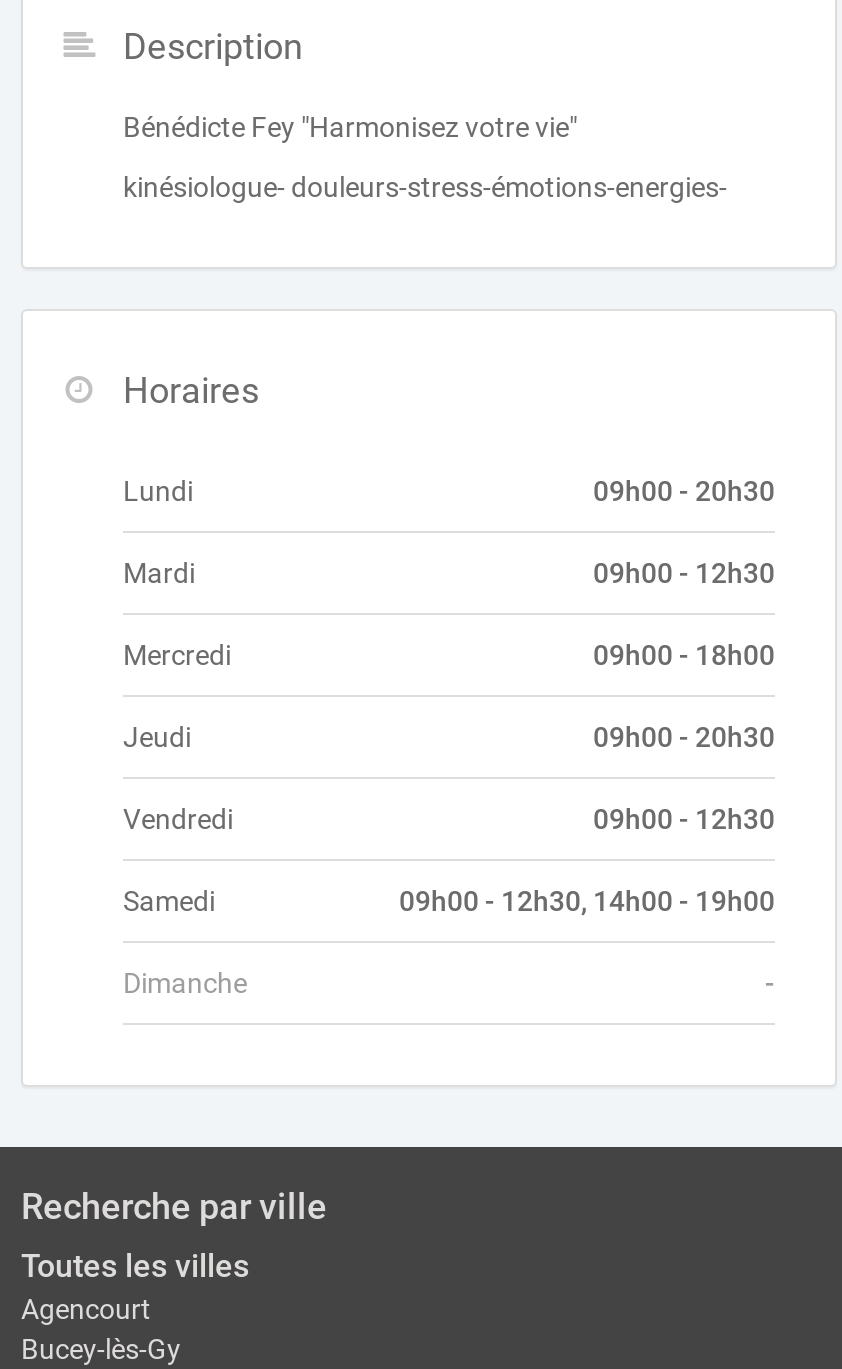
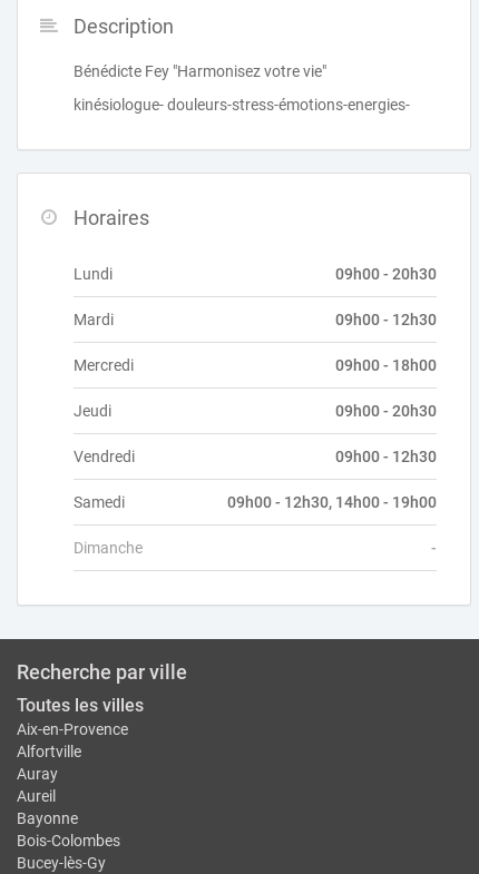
[21,1293,151,1325] Agencourt -> [17,720,128,850] Aix-en-Provence | Alfortville | Auray | Aureil | Bayonne | Bois-Colombes

